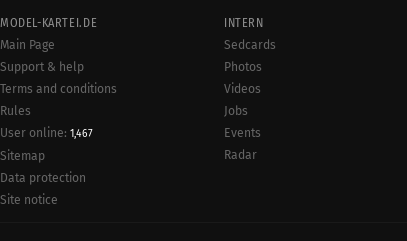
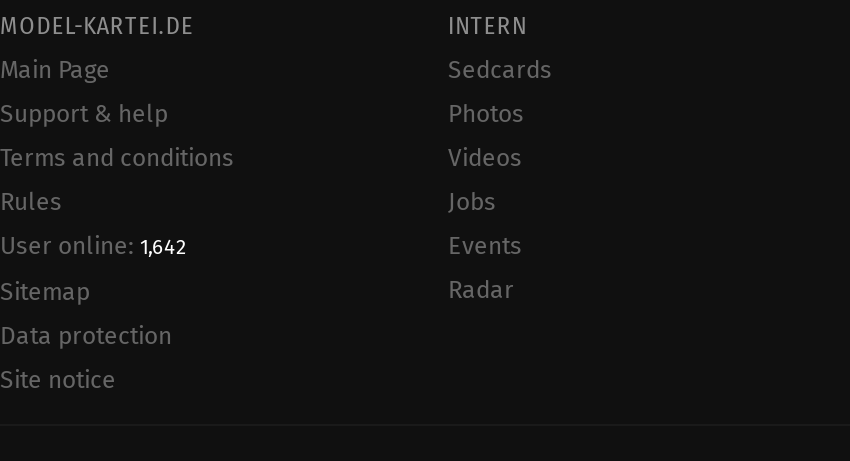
[0,126,93,140] User online: 1,467 -> [0,232,186,260] User online: 1,642

